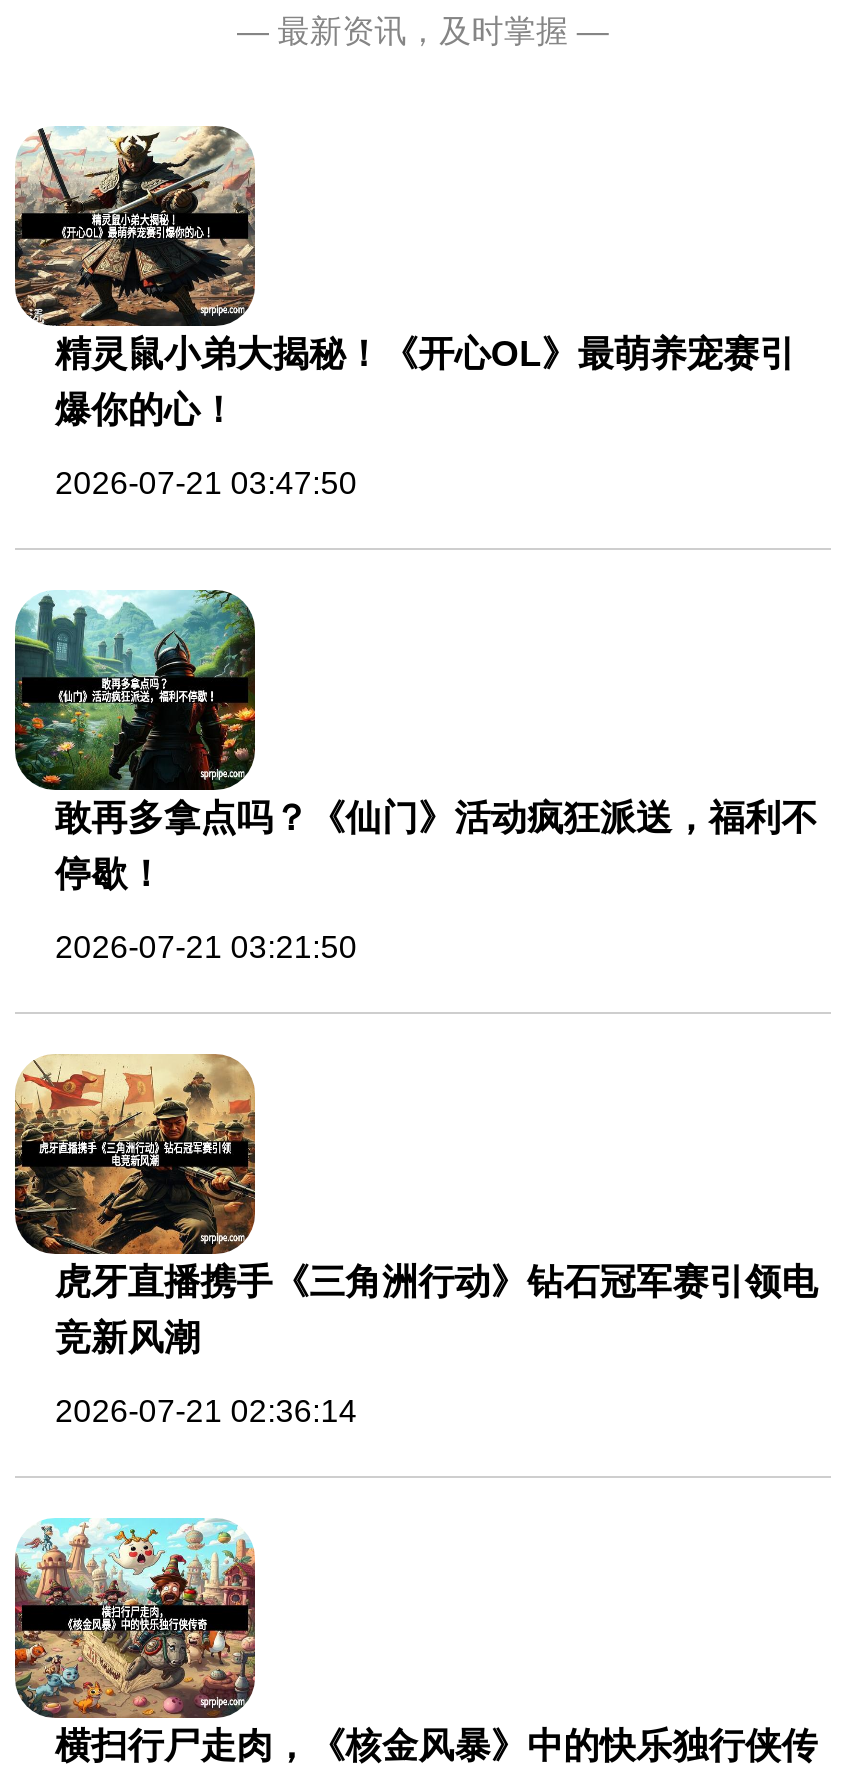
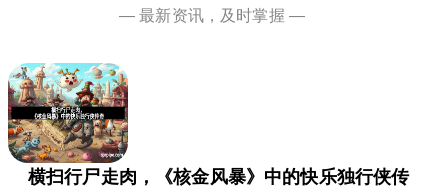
[13,126,796,500] [image] | 精灵鼠小弟大揭秘！《开心OL》最萌养宠赛引 | 爆你的心！ | 2026-07-21 03:47:50 -> none
[13,588,818,964] [image] | 敢再多拿点吗？《仙门》活动疯狂派送，福利不 | 停歇！ | 2026-07-21 03:21:50 -> none
[13,1052,818,1428] [image] | 虎牙直播携手《三角洲行动》钻石冠军赛引领电 | 竞新风潮 | 2026-07-21 02:36:14 -> none

